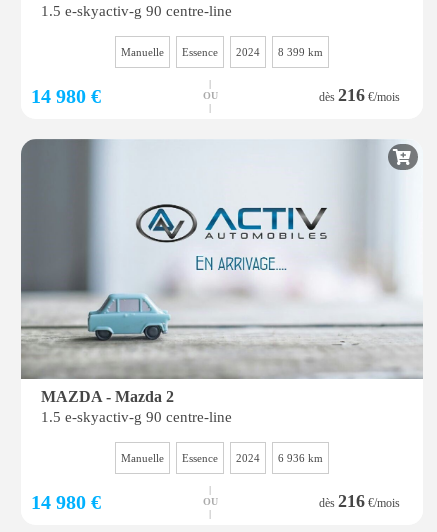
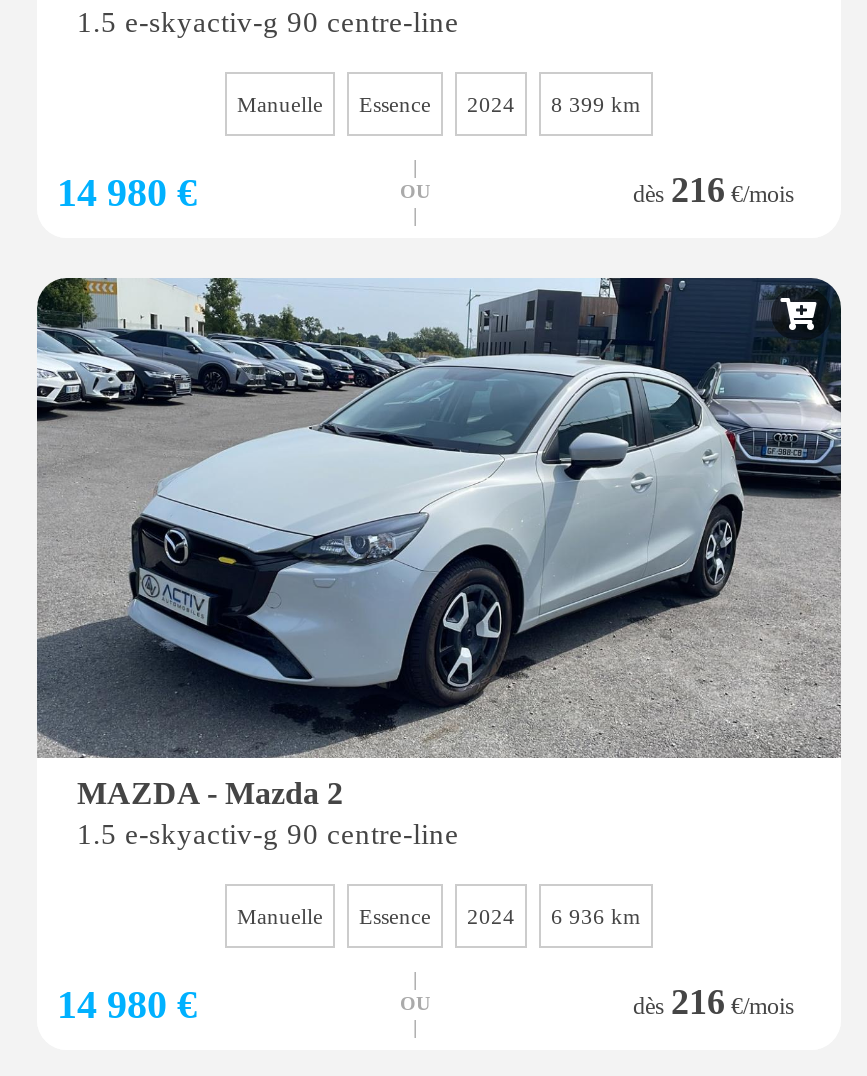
[20,138,423,379] [image] -> [37,276,843,758] [image]

